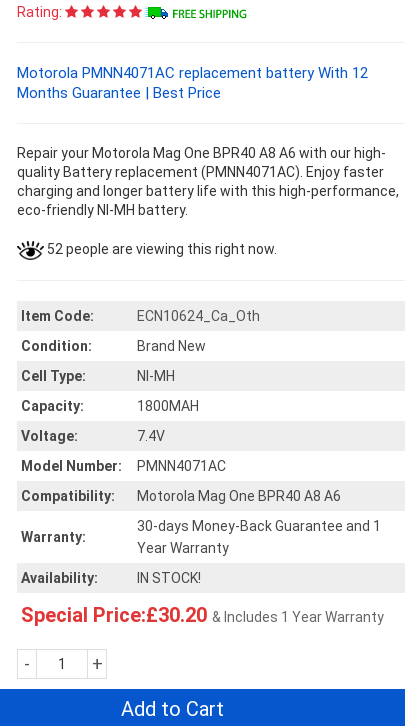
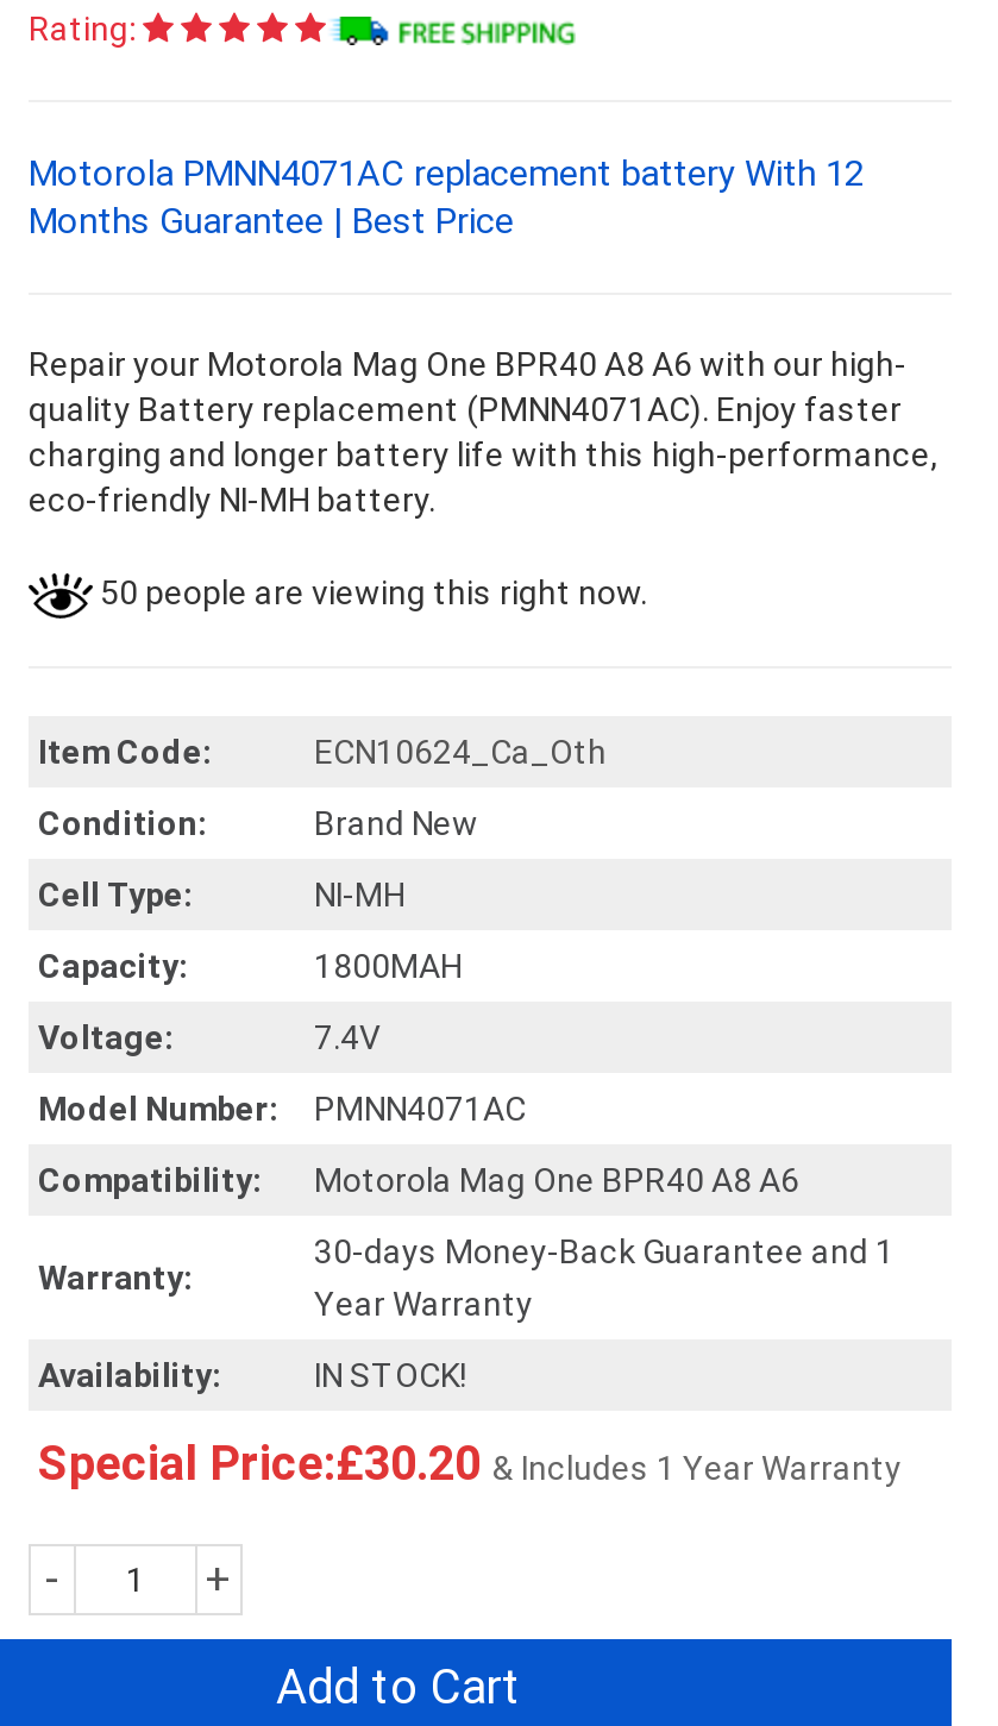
[44,241,277,257] 52 people are viewing this right now. -> [93,573,647,611] 50 people are viewing this right now.

